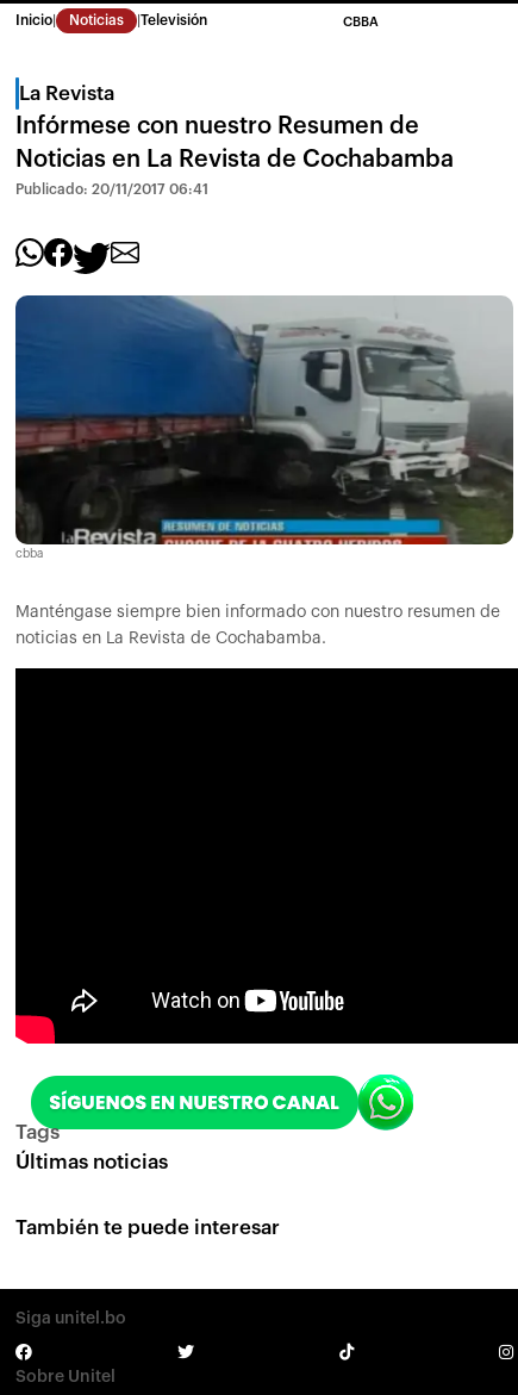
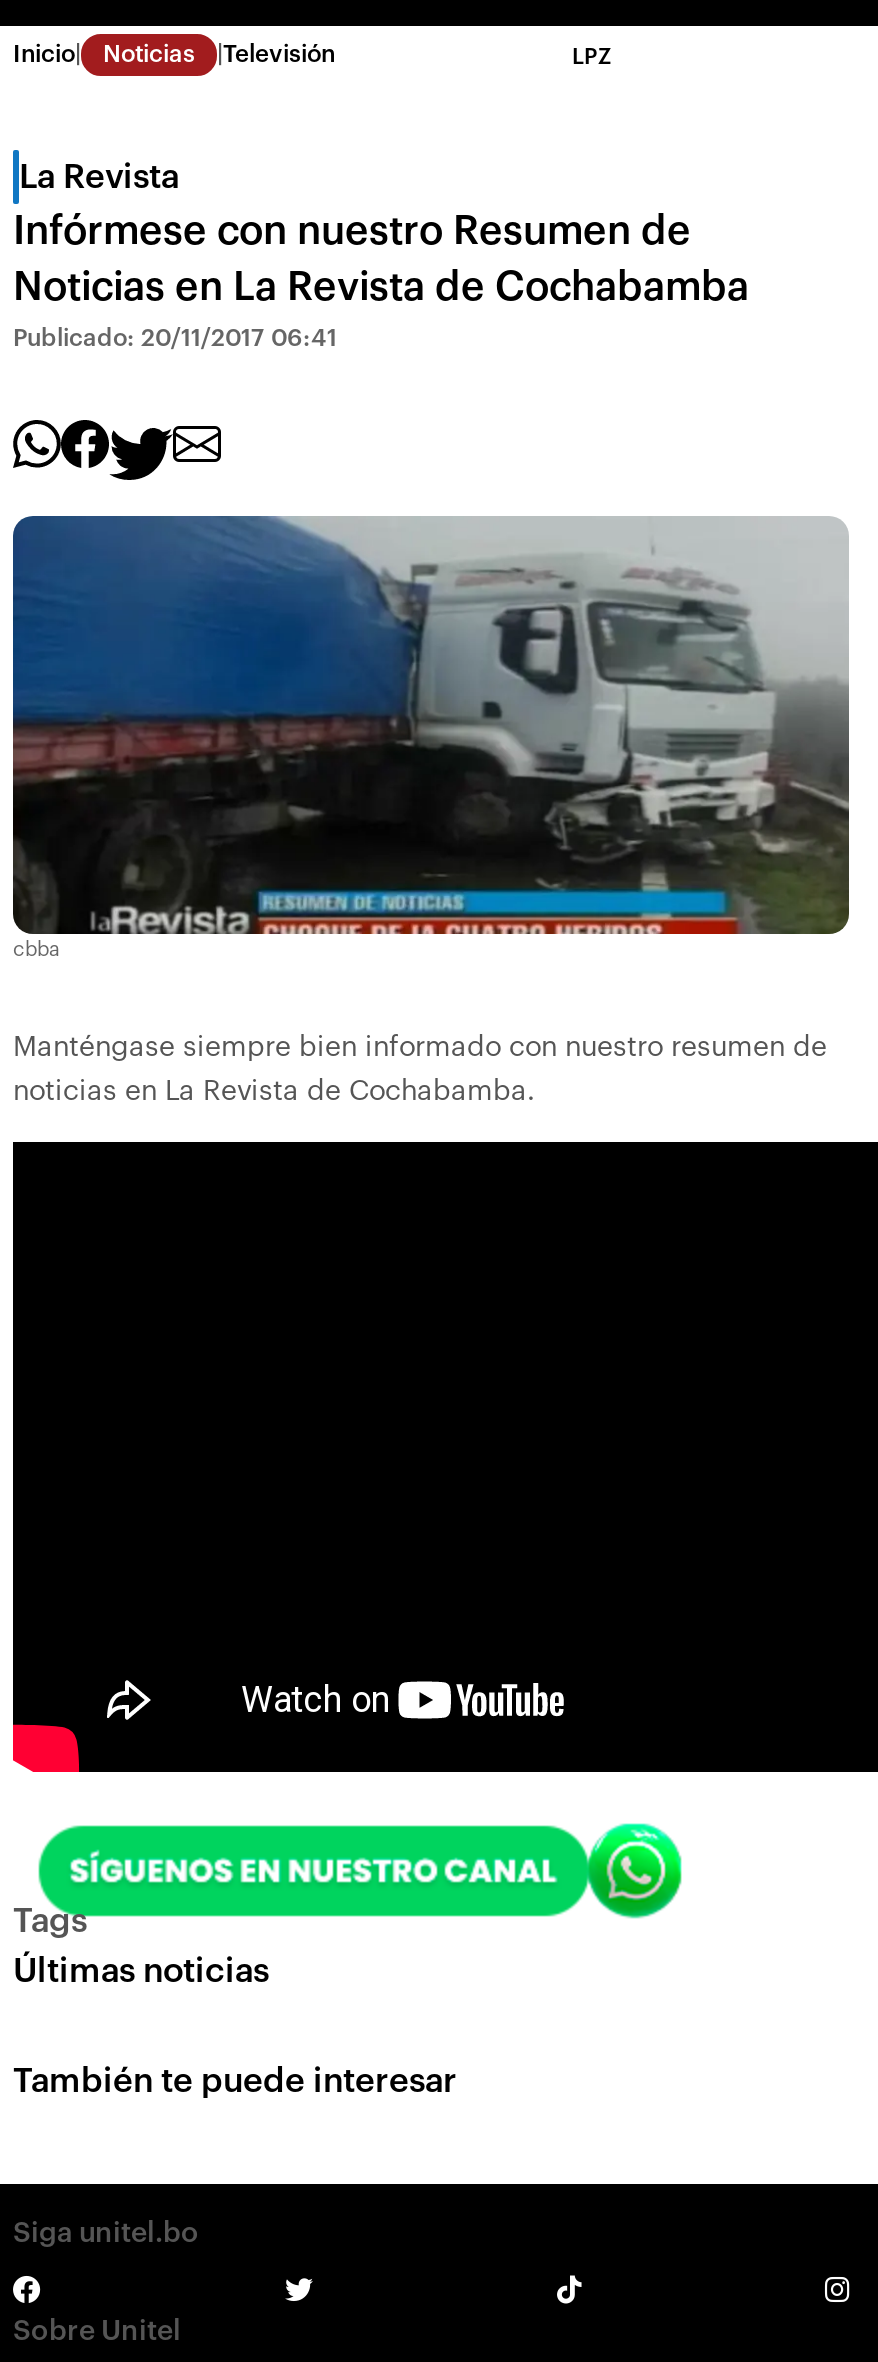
[342,15,378,29] CBBA -> [572,46,612,68] LPZ

